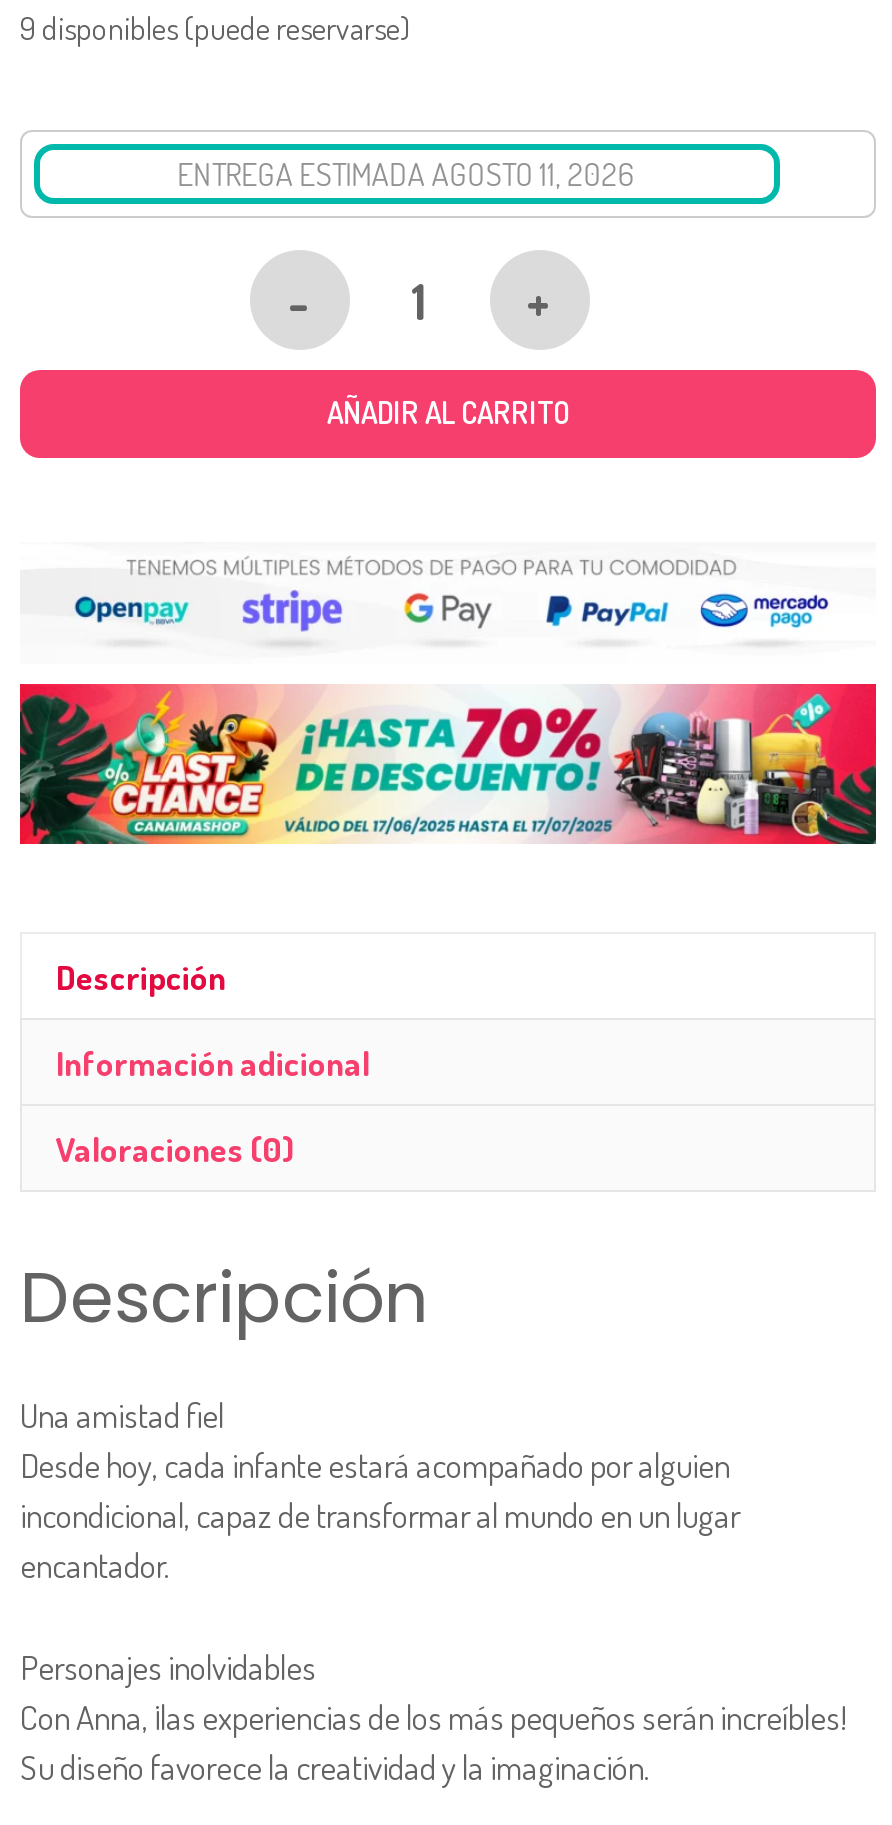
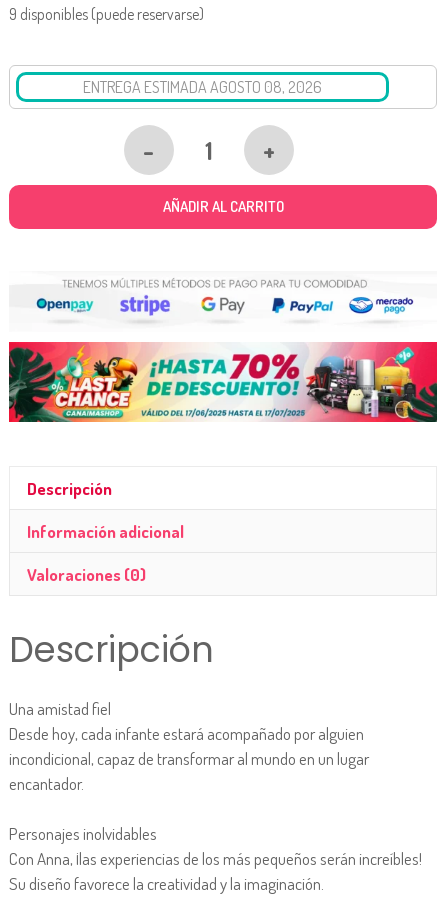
[178,155,636,195] ENTREGA ESTIMADA AGOSTO 11, 2026 -> [83,77,322,97] ENTREGA ESTIMADA AGOSTO 08, 2026

